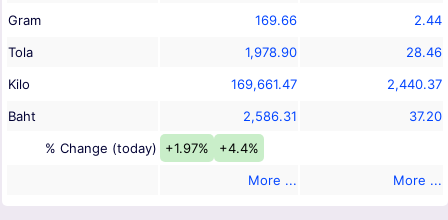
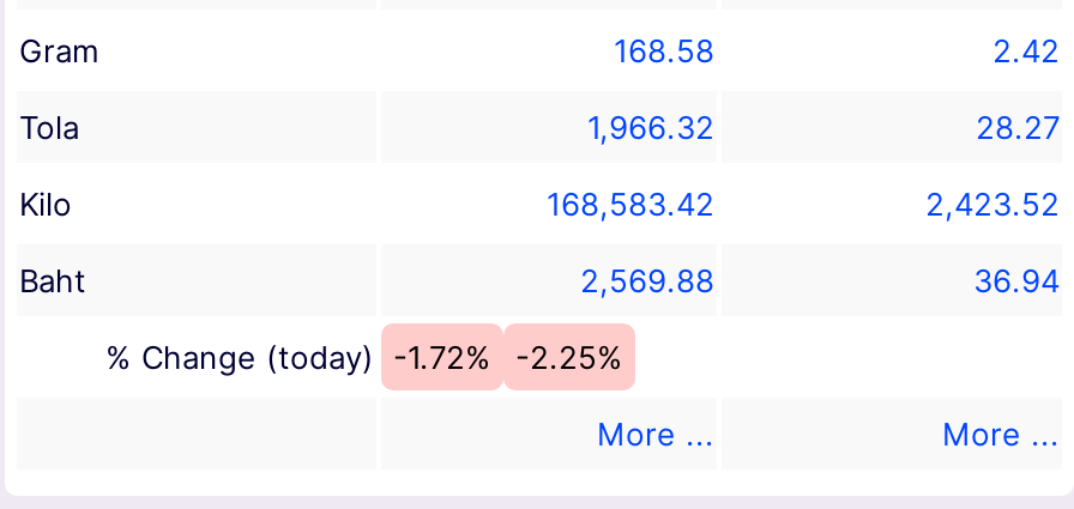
[255,12,297,28] 169.66 -> [614,31,714,69] 168.58
[414,12,442,28] 2.44 -> [992,31,1060,69] 2.42
[245,44,297,60] 1,978.90 -> [587,108,714,146] 1,966.32
[406,44,442,60] 28.46 -> [976,108,1060,146] 28.27
[231,76,297,92] 169,661.47 -> [547,184,714,223] 168,583.42
[387,76,442,92] 2,440.37 -> [925,184,1060,223] 2,423.52
[243,108,297,124] 2,586.31 -> [580,261,714,299] 2,569.88
[409,108,442,124] 37.20 -> [973,261,1060,299] 36.94
[45,140,209,156] % Change (today) +1.97% -> [105,338,491,377] % Change (today) -1.72%
[219,140,259,156] +4.4% -> [515,339,623,377] -2.25%

